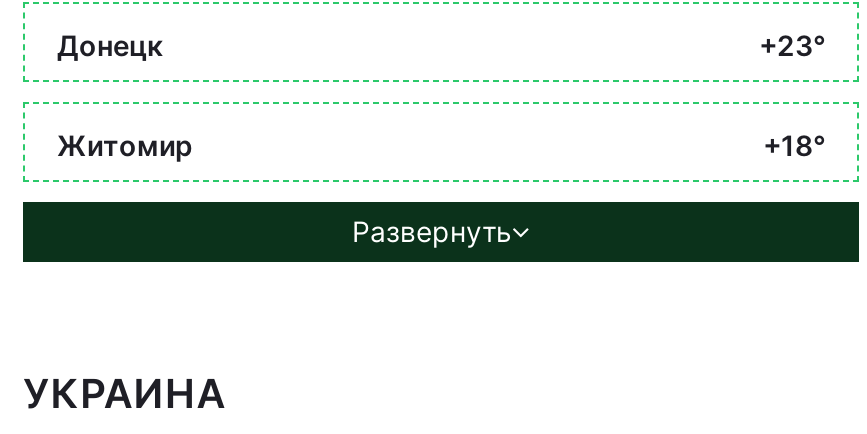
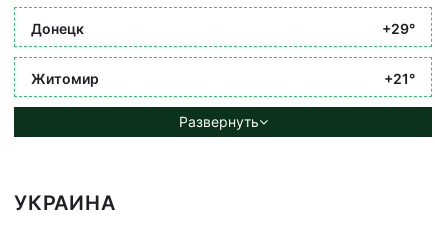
[759,27,825,61] +23° -> [382,19,415,36] +29°
[763,127,825,161] +18° -> [384,69,415,86] +21°

